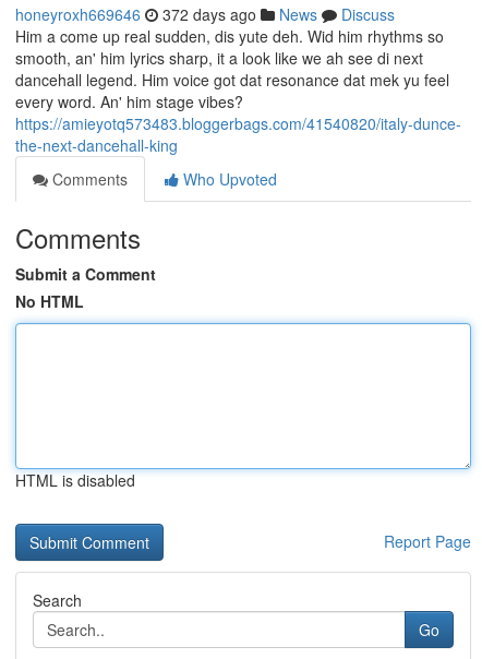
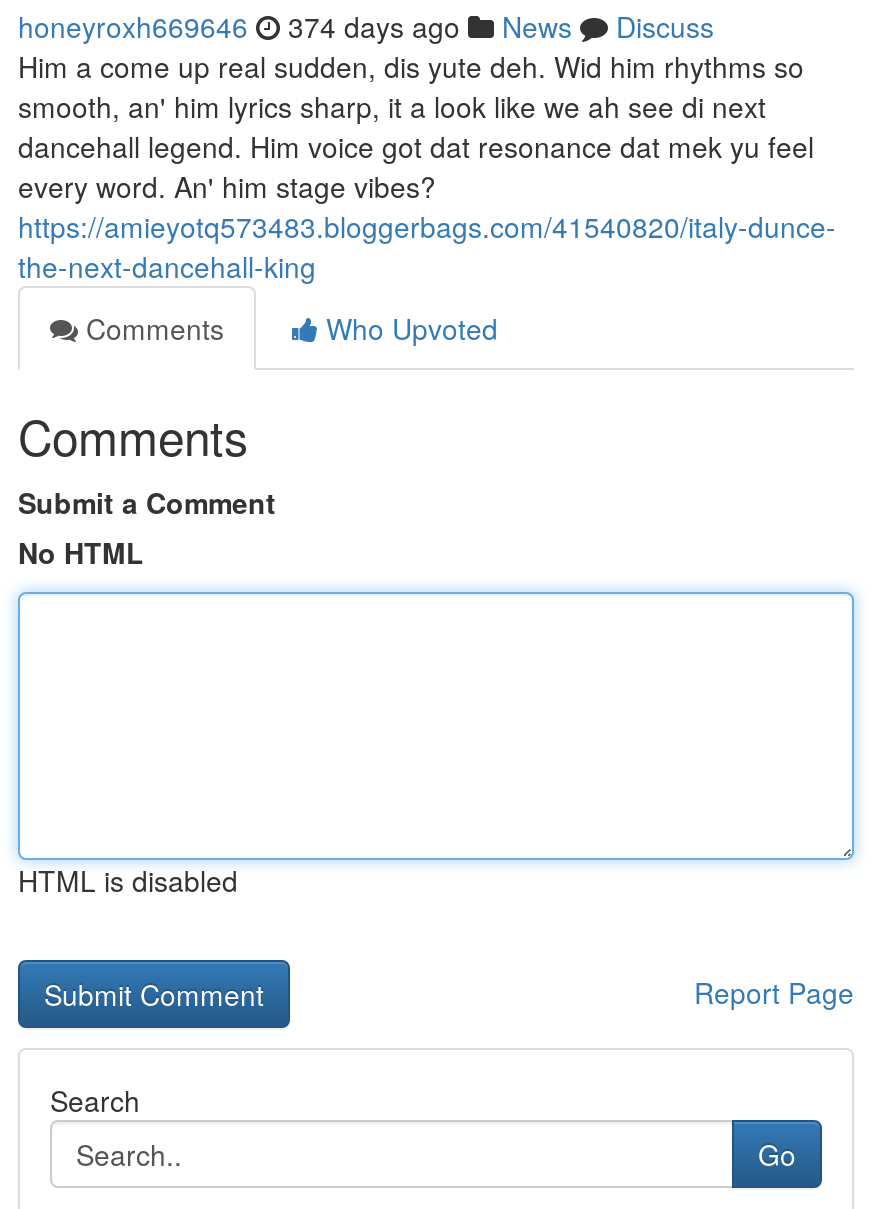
[15,3,395,25] honeyroxh669646 372 days ago News Discuss -> [18,6,714,46] honeyroxh669646 374 days ago News Discuss

